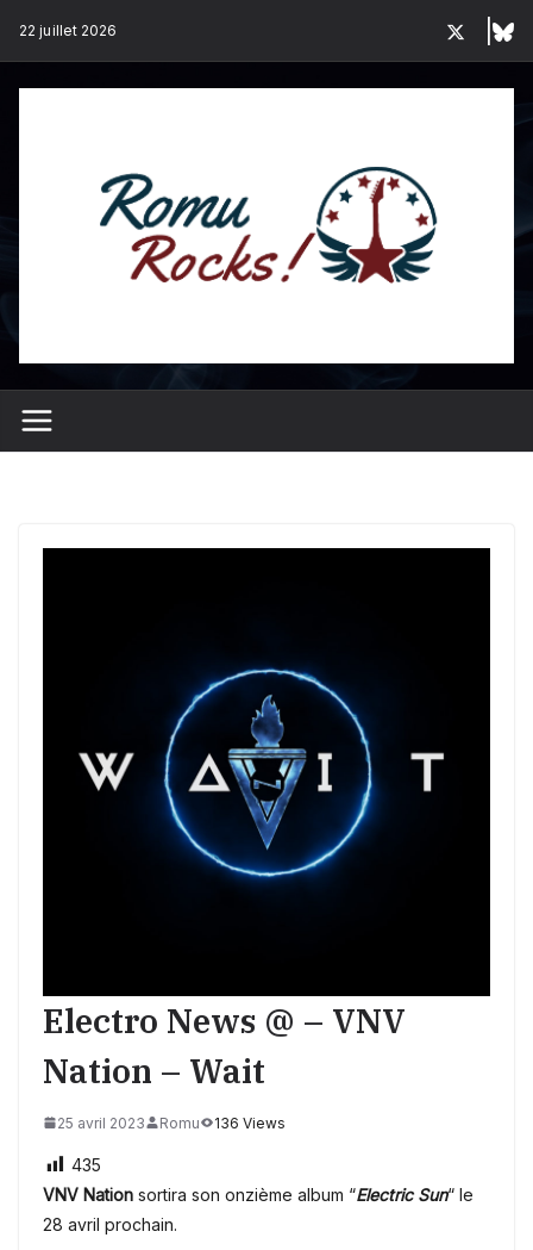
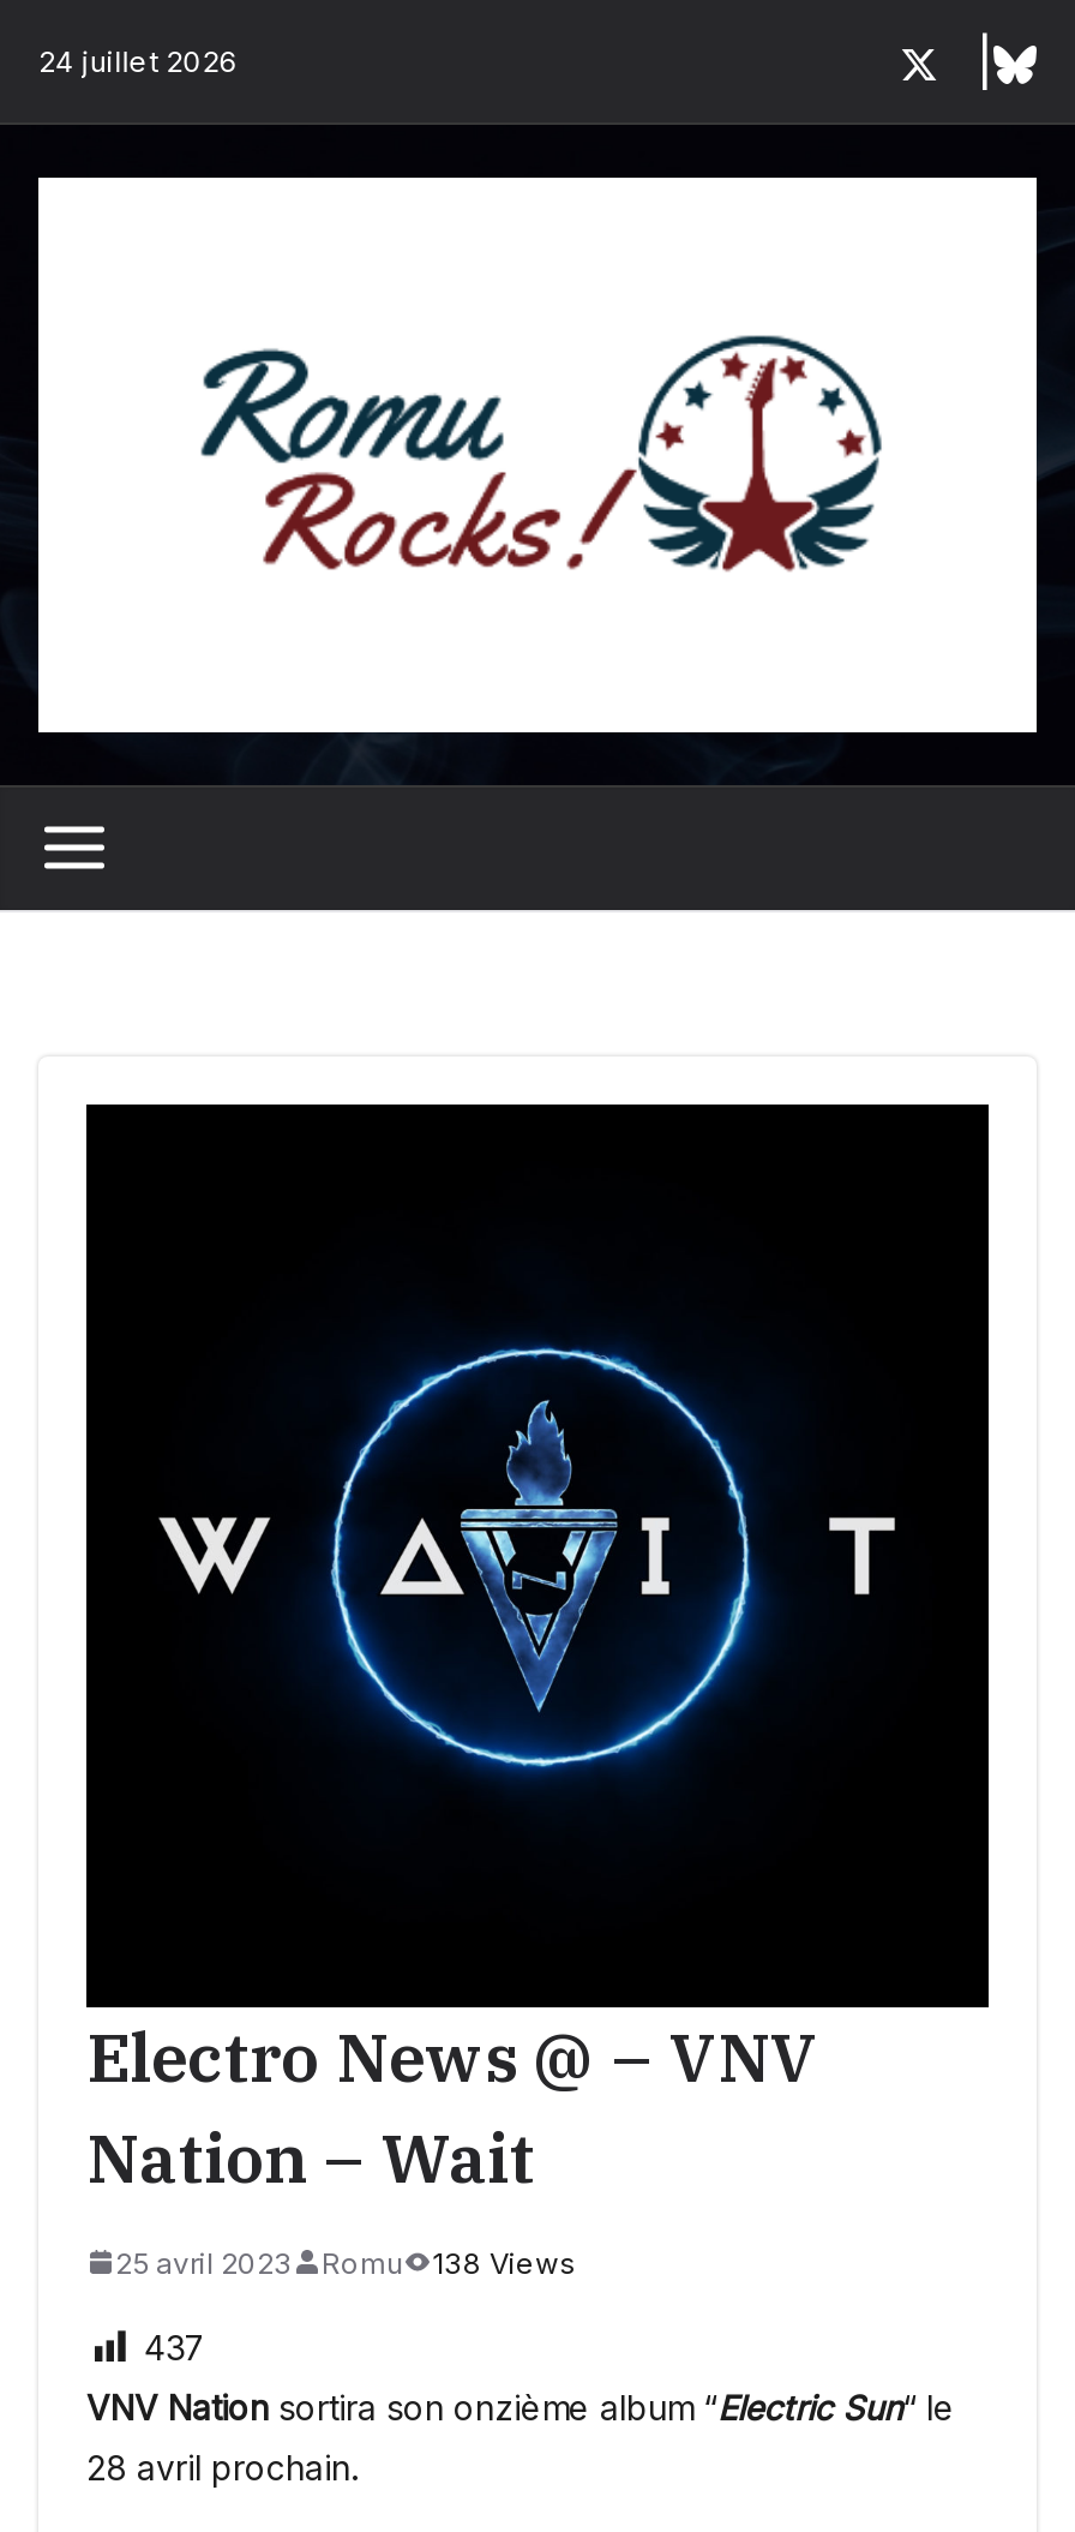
[19,21,117,39] 22 juillet 2026 -> [38,43,239,79] 24 juillet 2026
[57,1114,286,1132] 25 avril 2023 Romu 136 Views -> [115,2244,576,2280] 25 avril 2023 Romu 138 Views
[71,1154,101,1174] 435 -> [144,2326,206,2367] 437

